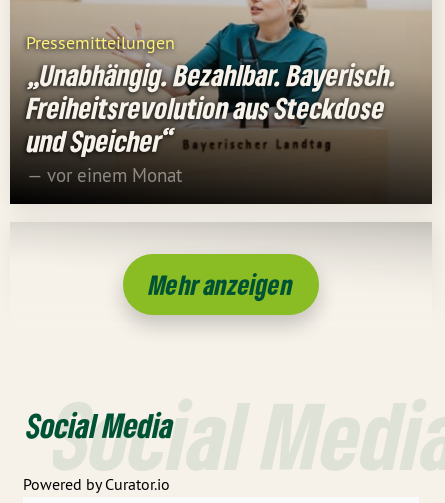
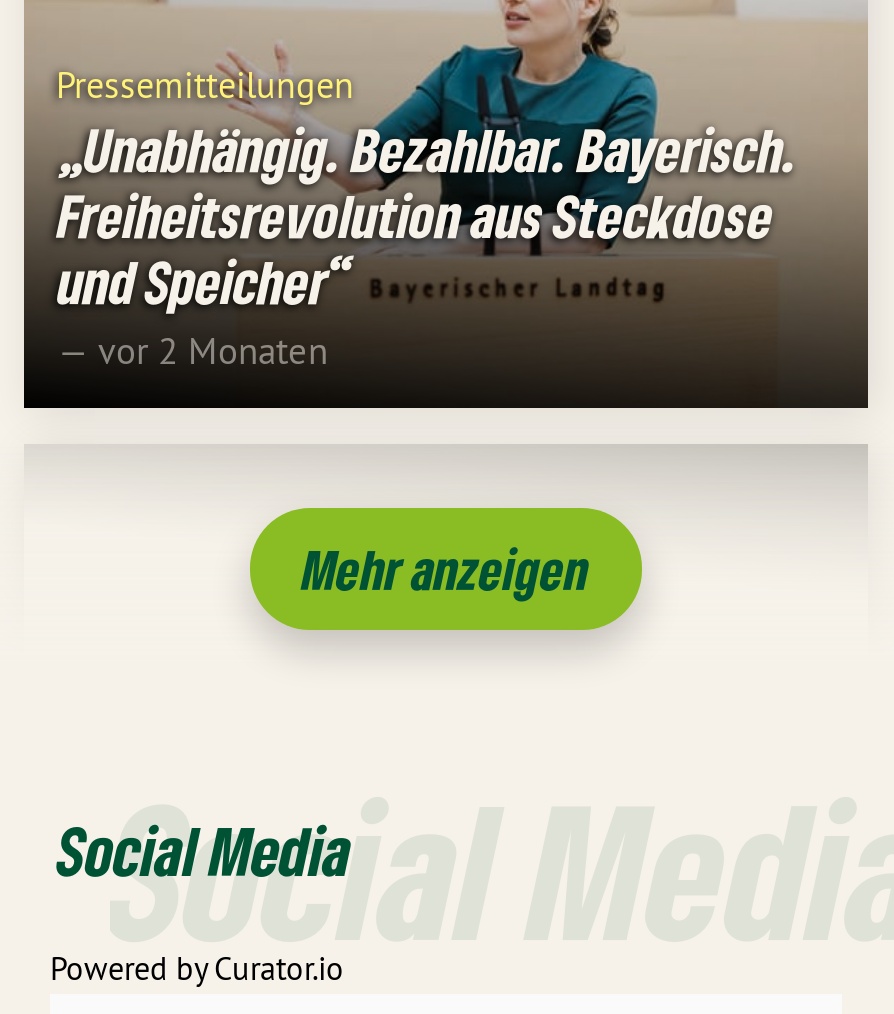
[27,163,182,187] — vor einem Monat -> [58,326,328,374] — vor 2 Monaten

